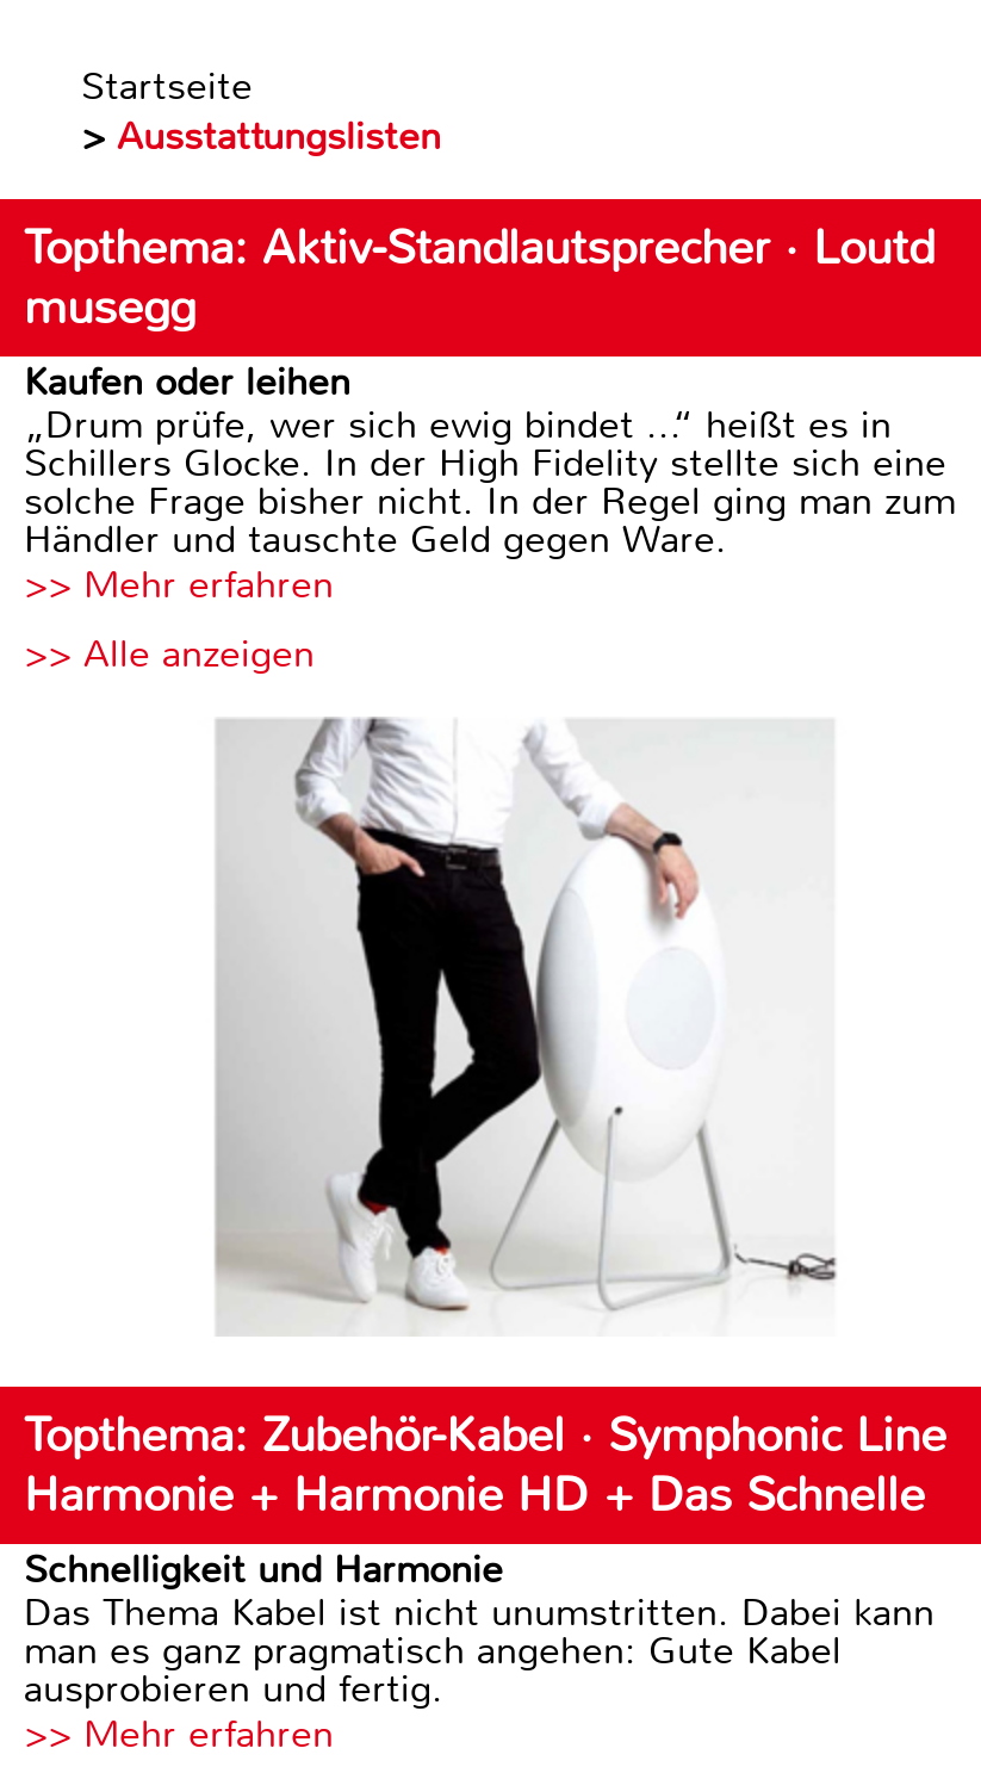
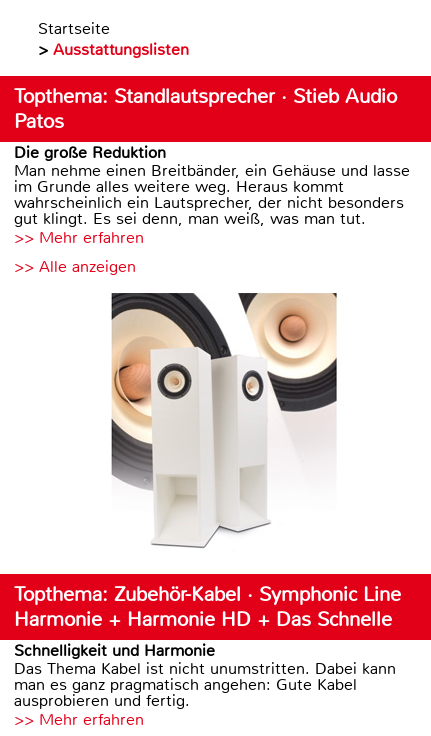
[24,218,956,564] Topthema: Aktiv-Standlautsprecher · Loutd | musegg | Kaufen oder leihen | „Drum prüfe, wer sich ewig bindet ...“ heißt es in | Schillers Glocke. In der High Fidelity stellte sich eine | solche Frage bisher nicht. In der Regel ging man zum | Händler und tauschte Geld gegen Ware. -> [14,84,410,229] Topthema: Standlautsprecher · Stieb Audio | Patos | Die große Reduktion | Man nehme einen Breitbänder, ein Gehäuse und lasse | im Grunde alles weitere weg. Heraus kommt | wahrscheinlich ein Lautsprecher, der nicht besonders | gut klingt. Es sei denn, man weiß, was man tut.
[215,717,837,1334] [image] -> [95,292,354,550] [image]

